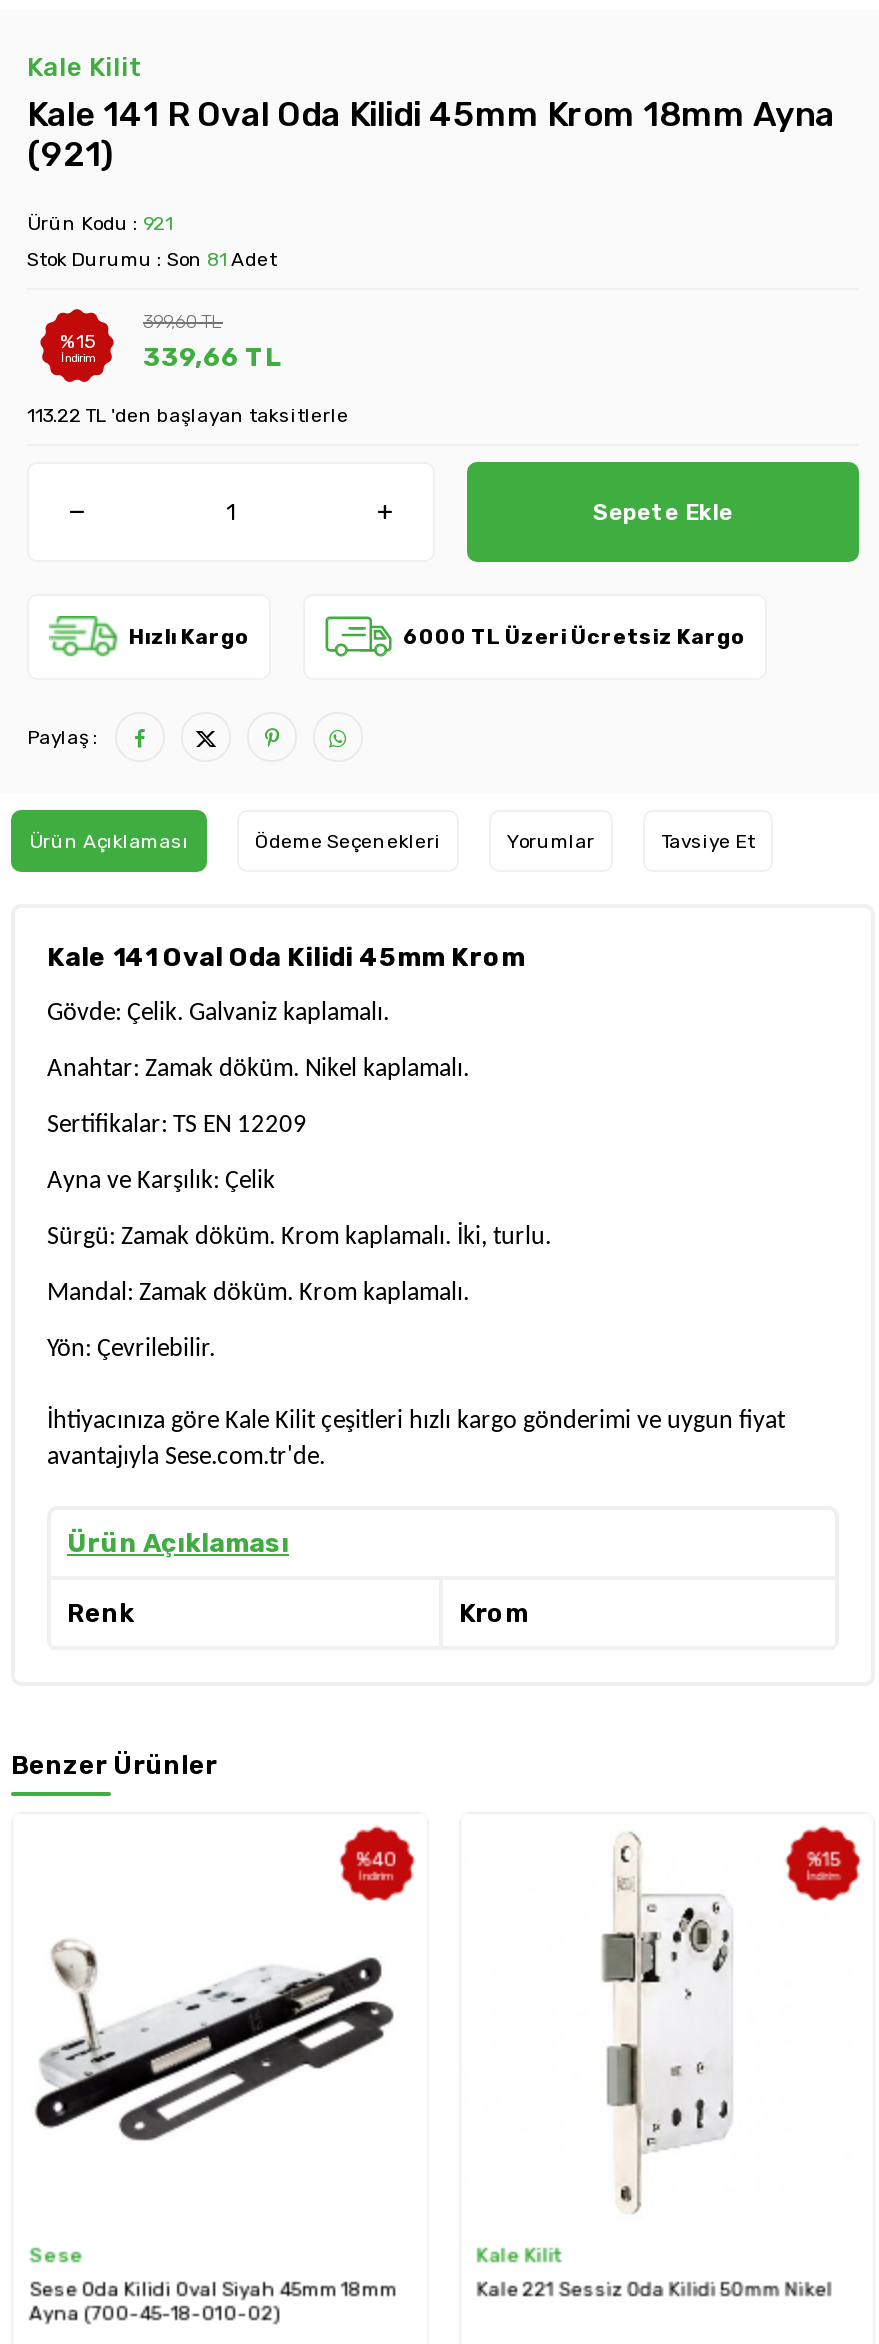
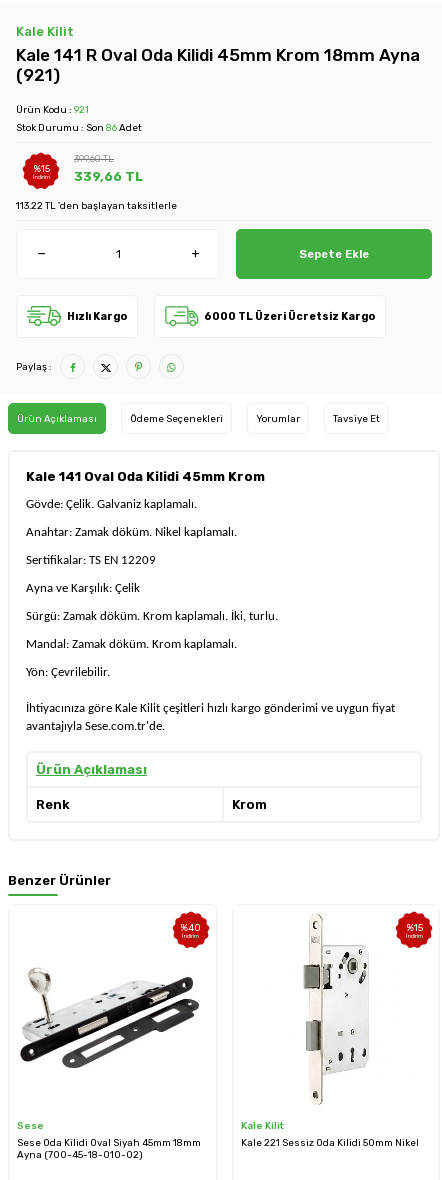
[27,248,277,270] Stok Durumu : Son 81 Adet -> [16,122,142,133] Stok Durumu : Son 86 Adet

